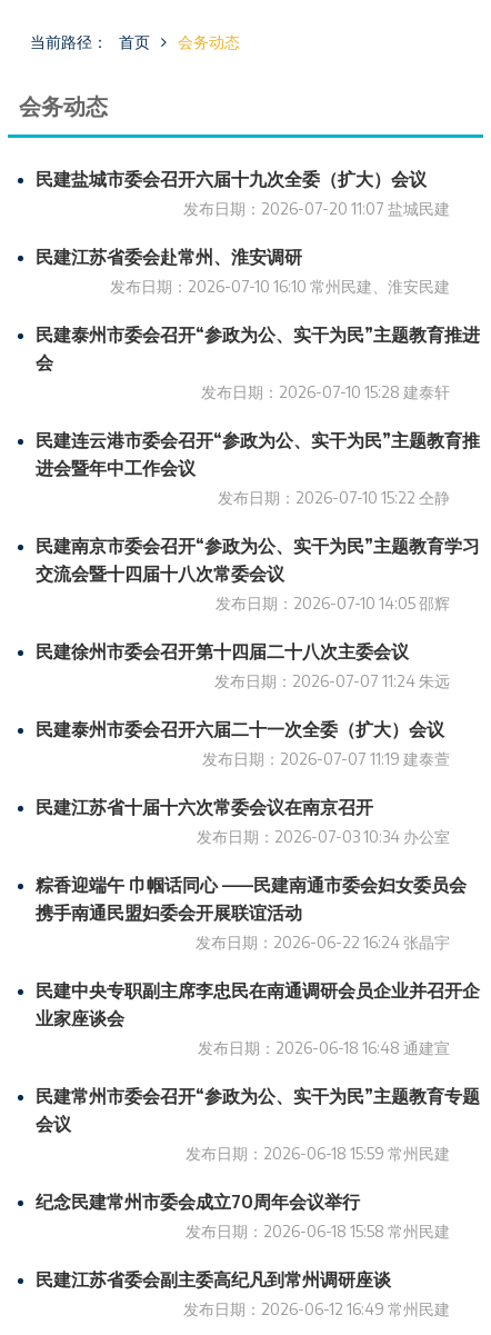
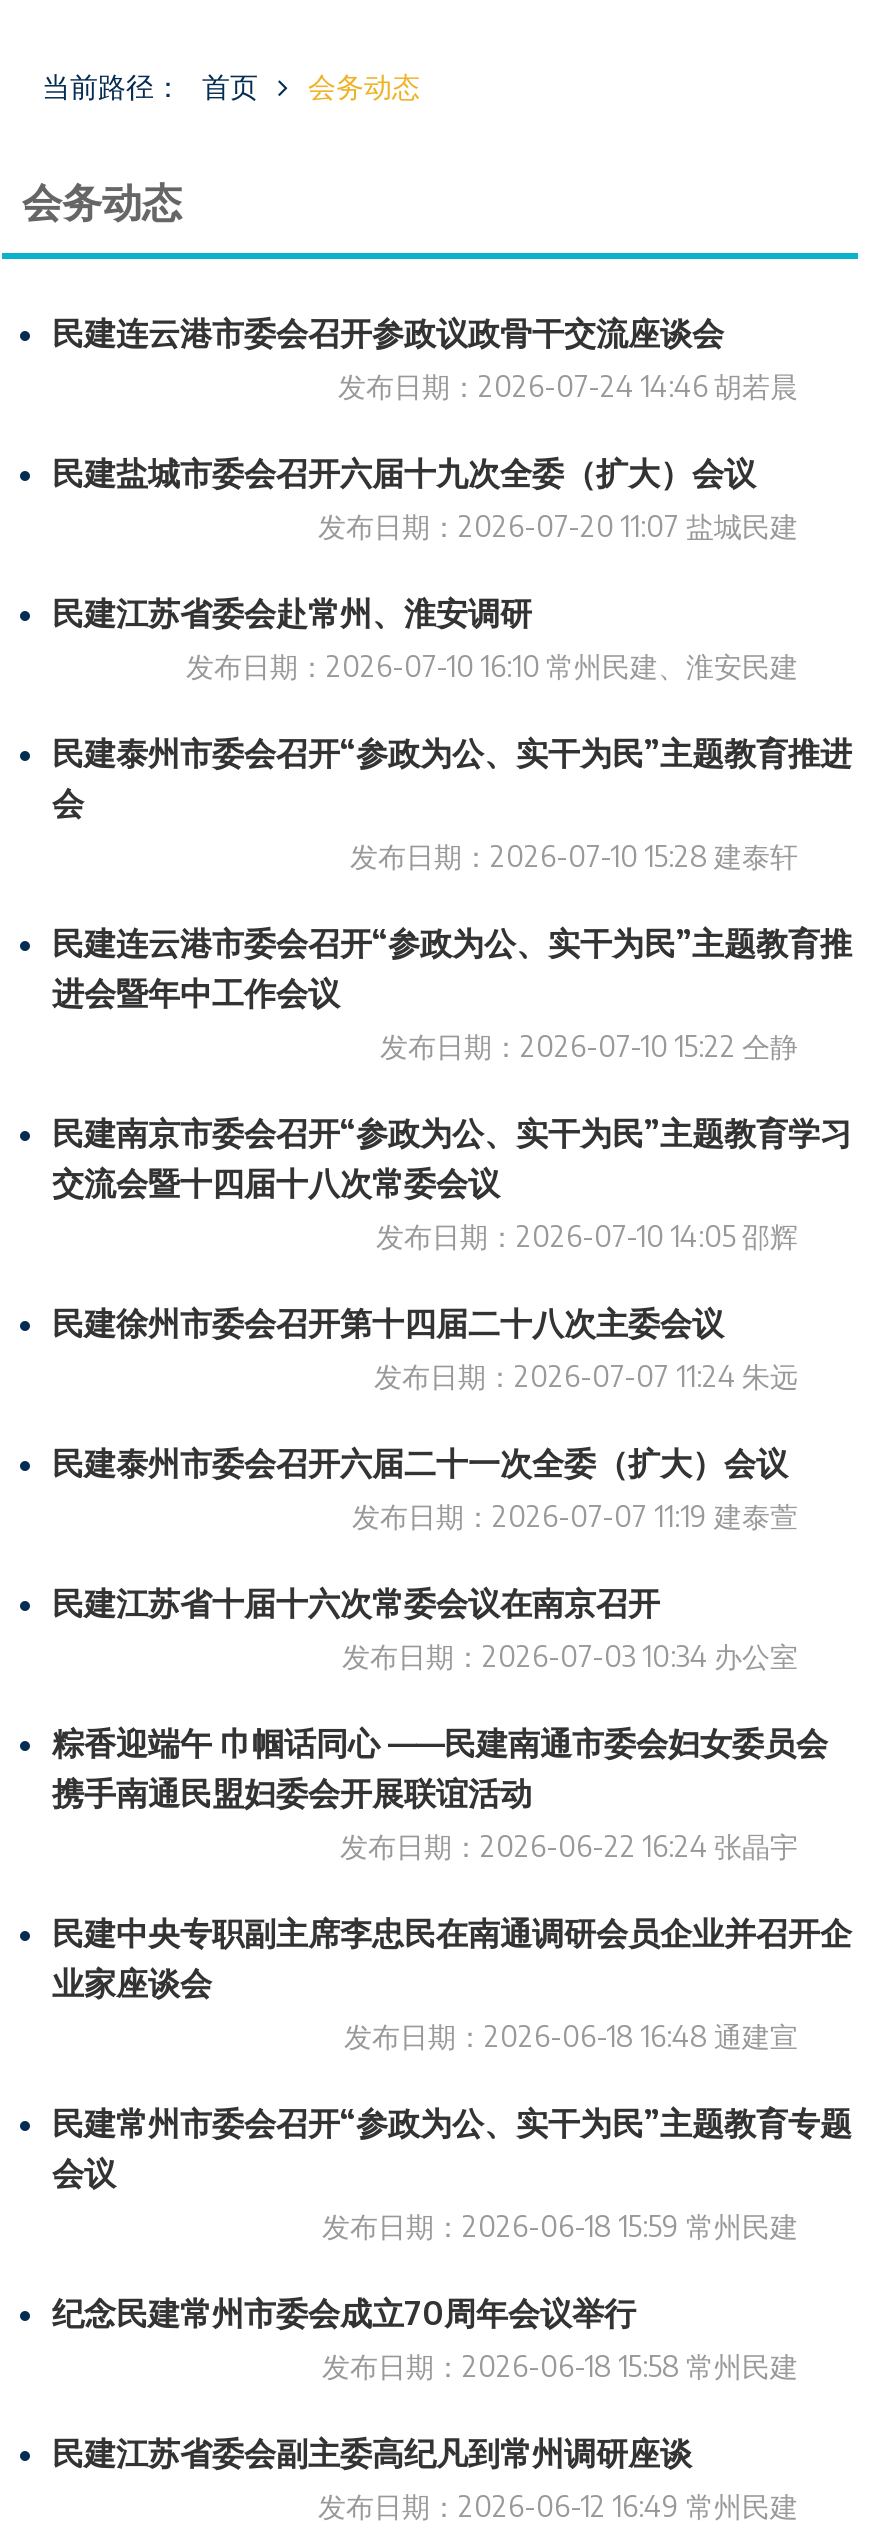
none -> [52,313,798,403] 民建连云港市委会召开参政议政骨干交流座谈会 | 发布日期：2026-07-24 14:46 胡若晨

